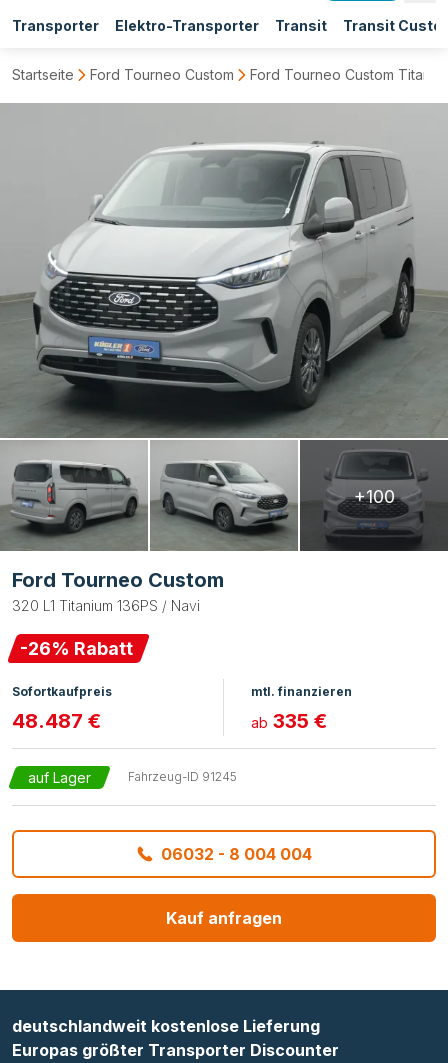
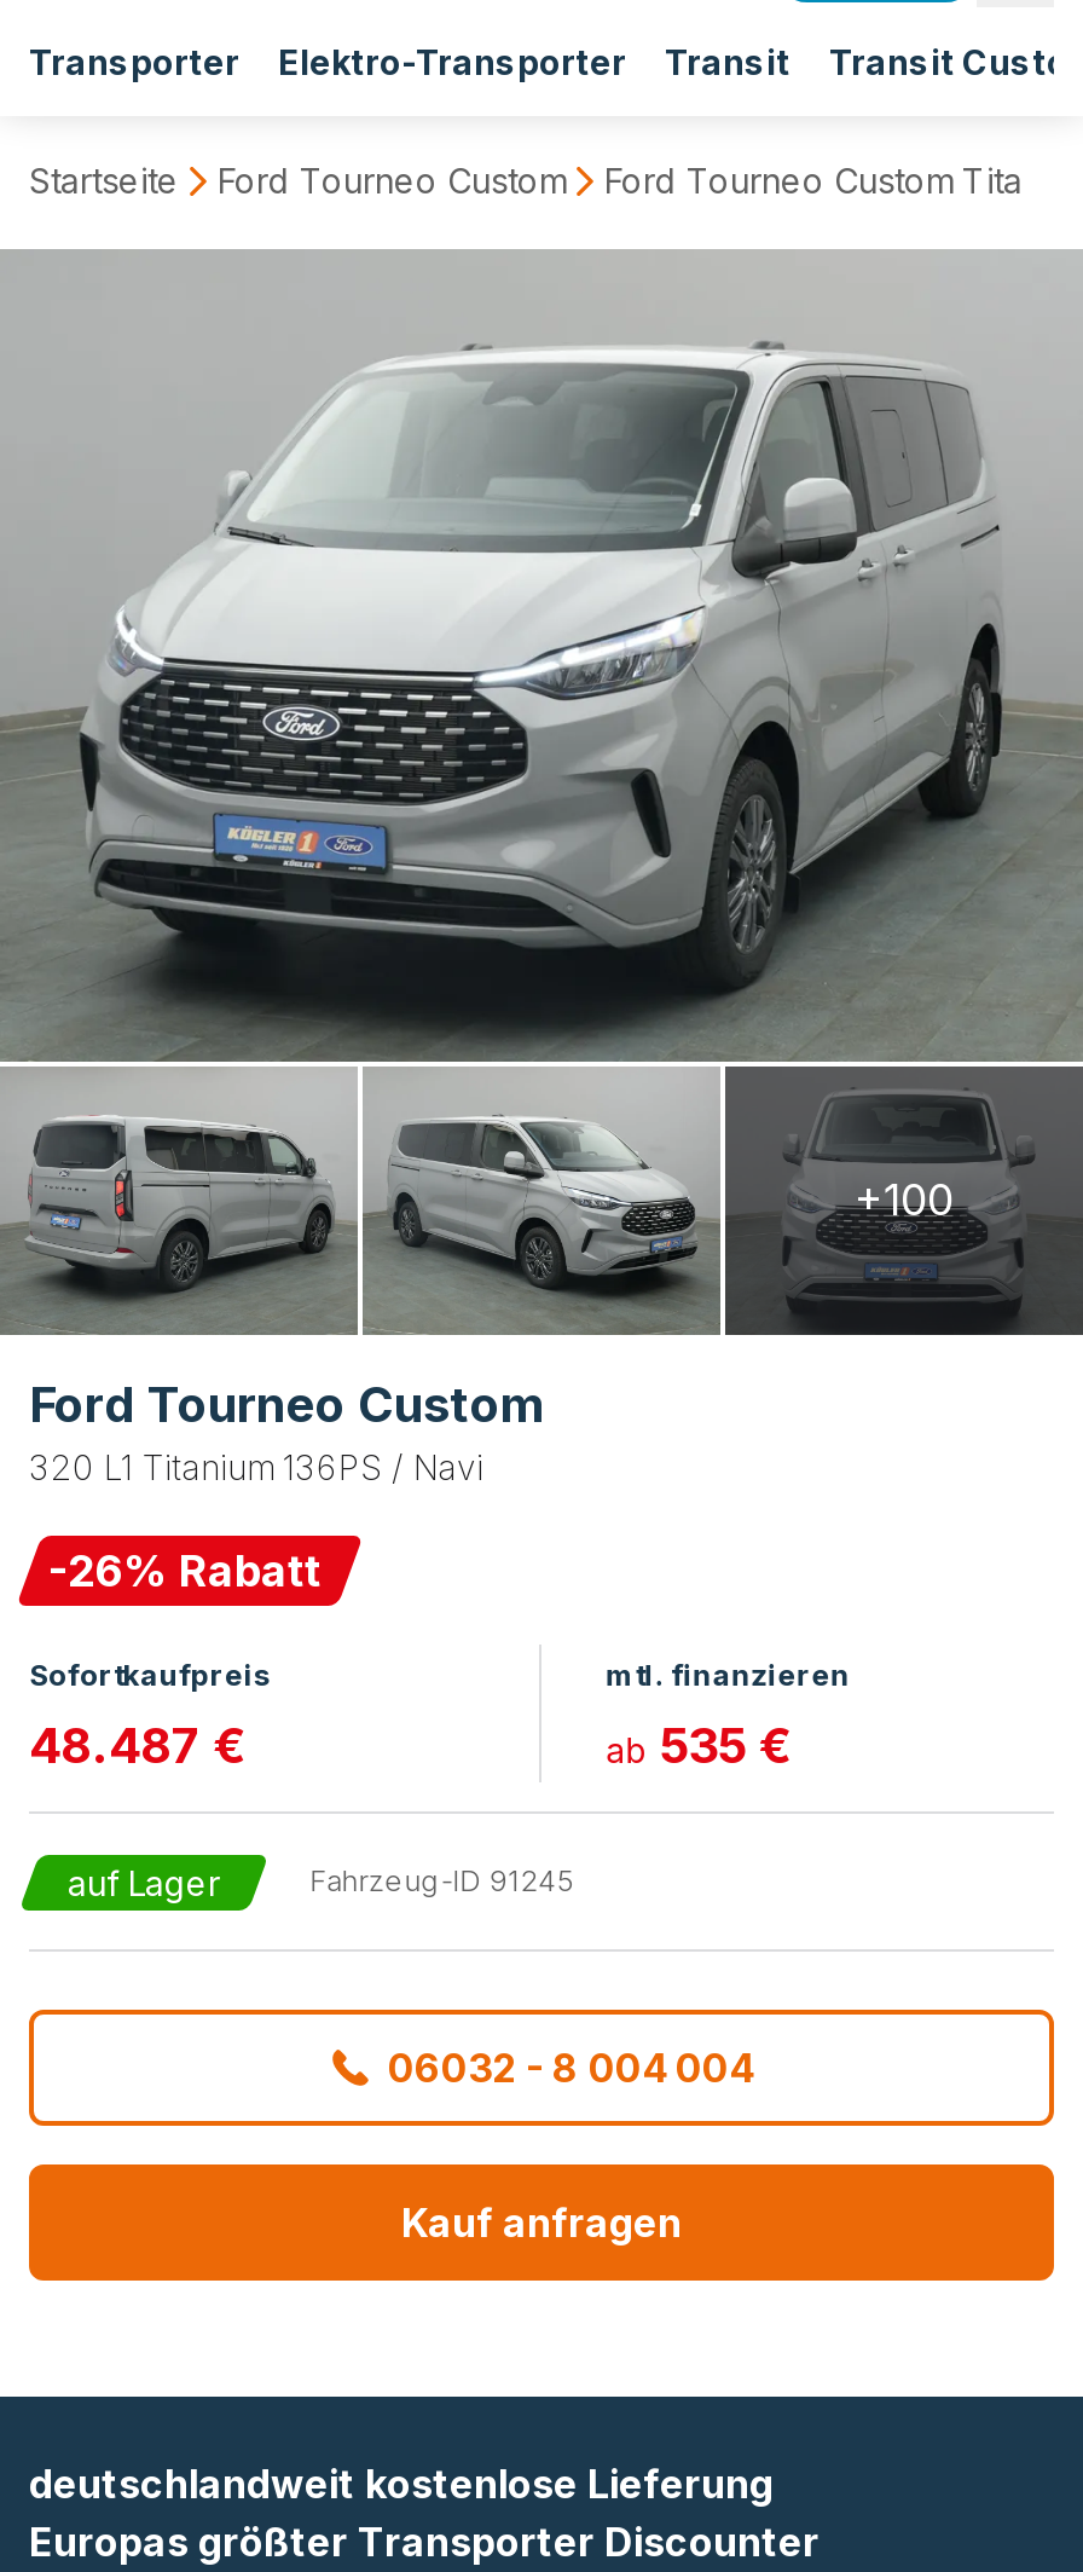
[251,709,327,733] ab 335 € -> [606,1717,790,1775] ab 535 €

